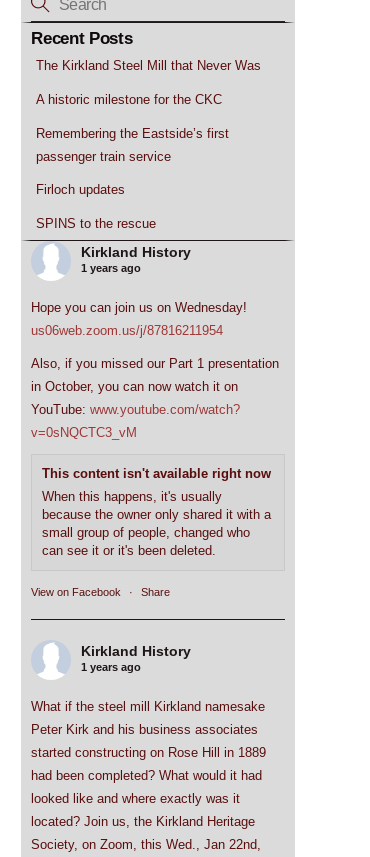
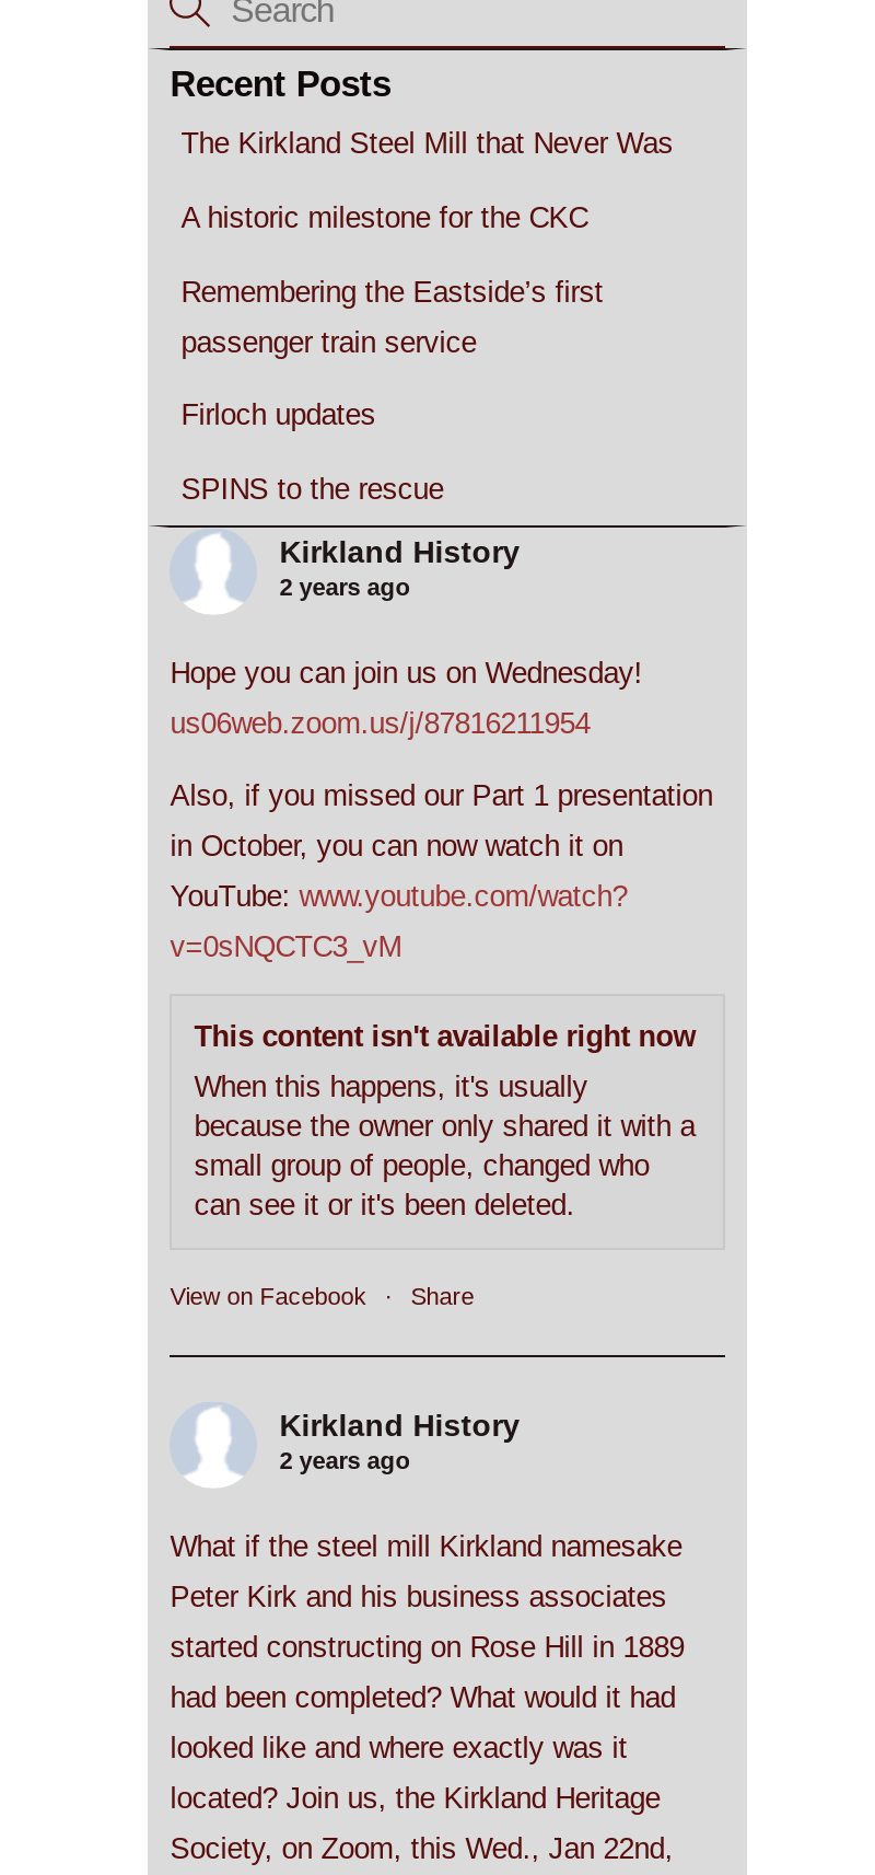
[81,262,141,274] 1 years ago -> [279,574,411,600] 2 years ago
[81,661,141,673] 1 years ago -> [279,1447,411,1474] 2 years ago

